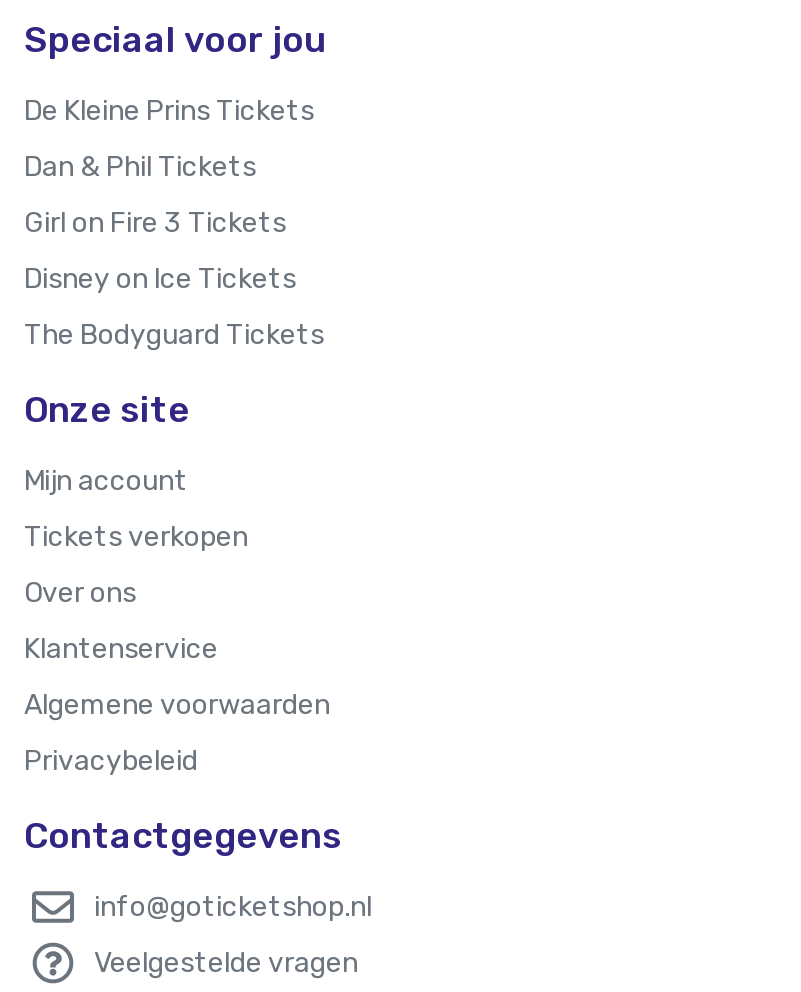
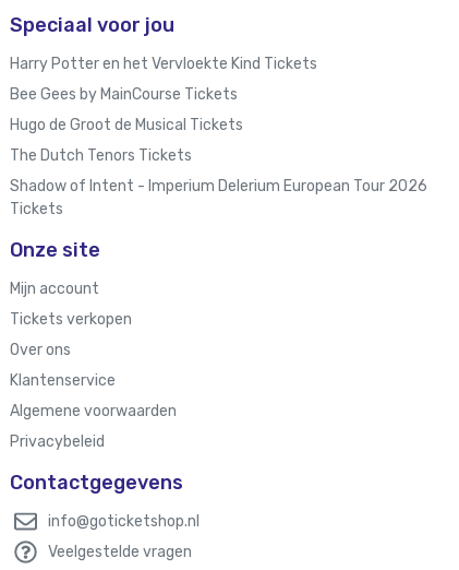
[24,94,314,128] De Kleine Prins Tickets -> [10,54,317,73] Harry Potter en het Vervloekte Kind Tickets
[24,150,256,184] Dan & Phil Tickets -> [10,85,238,104] Bee Gees by MainCourse Tickets
[24,206,286,240] Girl on Fire 3 Tickets -> [10,116,243,134] Hugo de Groot de Musical Tickets
[24,262,296,296] Disney on Ice Tickets -> [10,146,192,165] The Dutch Tenors Tickets
[24,318,324,352] The Bodyguard Tickets -> [10,177,427,218] Shadow of Intent - Imperium Delerium European Tour 2026 | Tickets

